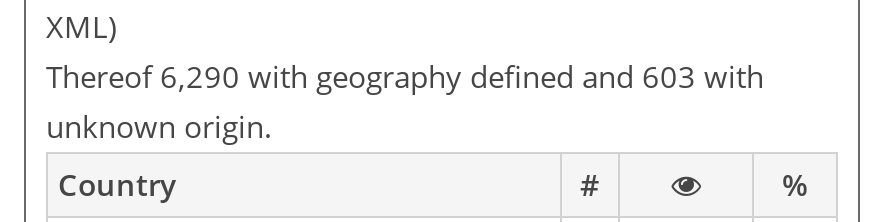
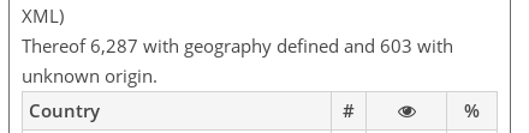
[46,56,764,96] Thereof 6,290 with geography defined and 603 with -> [22,33,453,57] Thereof 6,287 with geography defined and 603 with

